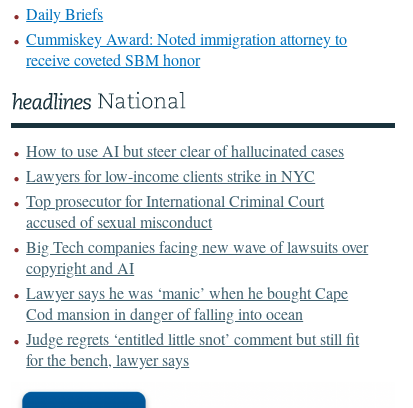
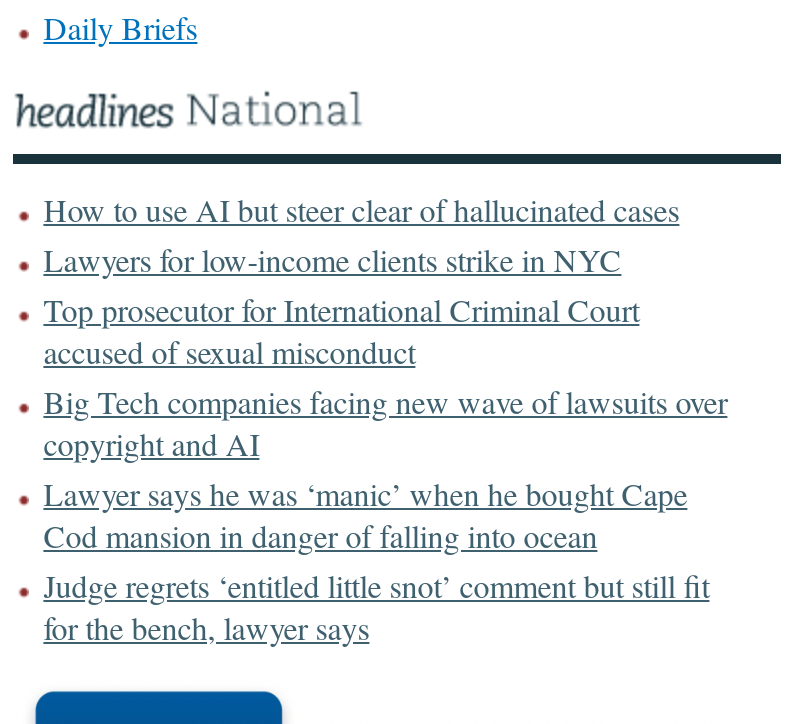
[26,28,347,70] Cummiskey Award: Noted immigration attorney to | receive coveted SBM honor -> none

